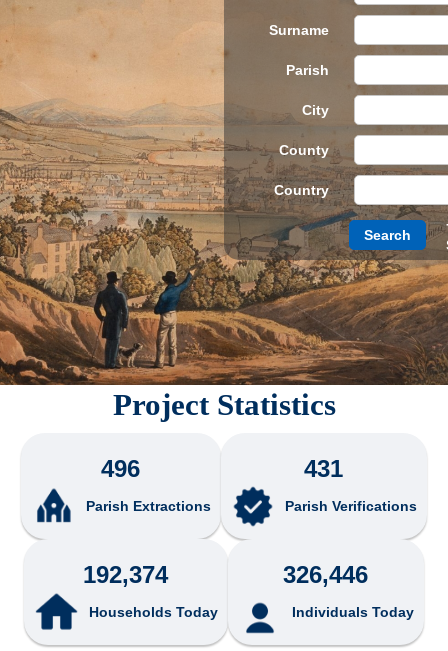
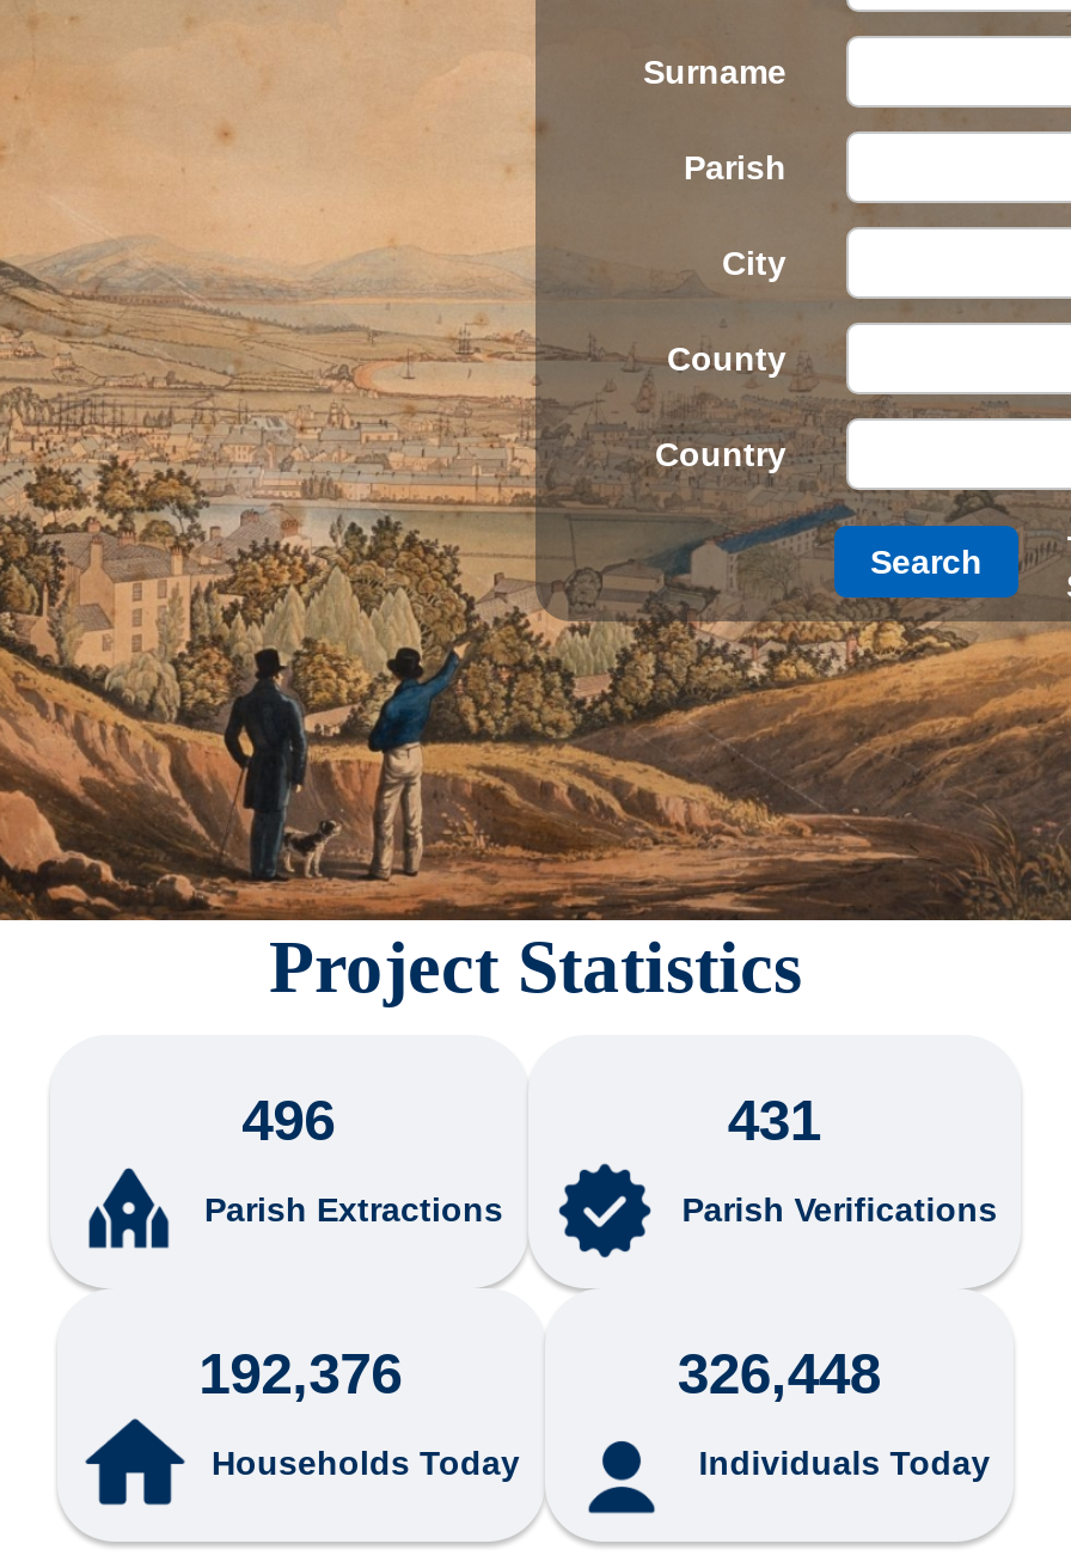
[83,561,168,588] 192,374 -> [199,1340,402,1405] 192,376
[283,561,368,588] 326,446 -> [678,1340,881,1405] 326,448

